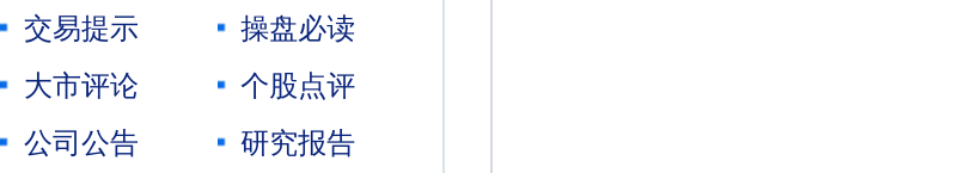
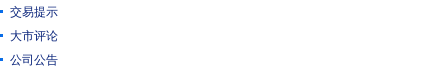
[241,12,355,45] 操盘必读 -> none
[241,69,355,103] 个股点评 -> none
[241,126,355,160] 研究报告 -> none

